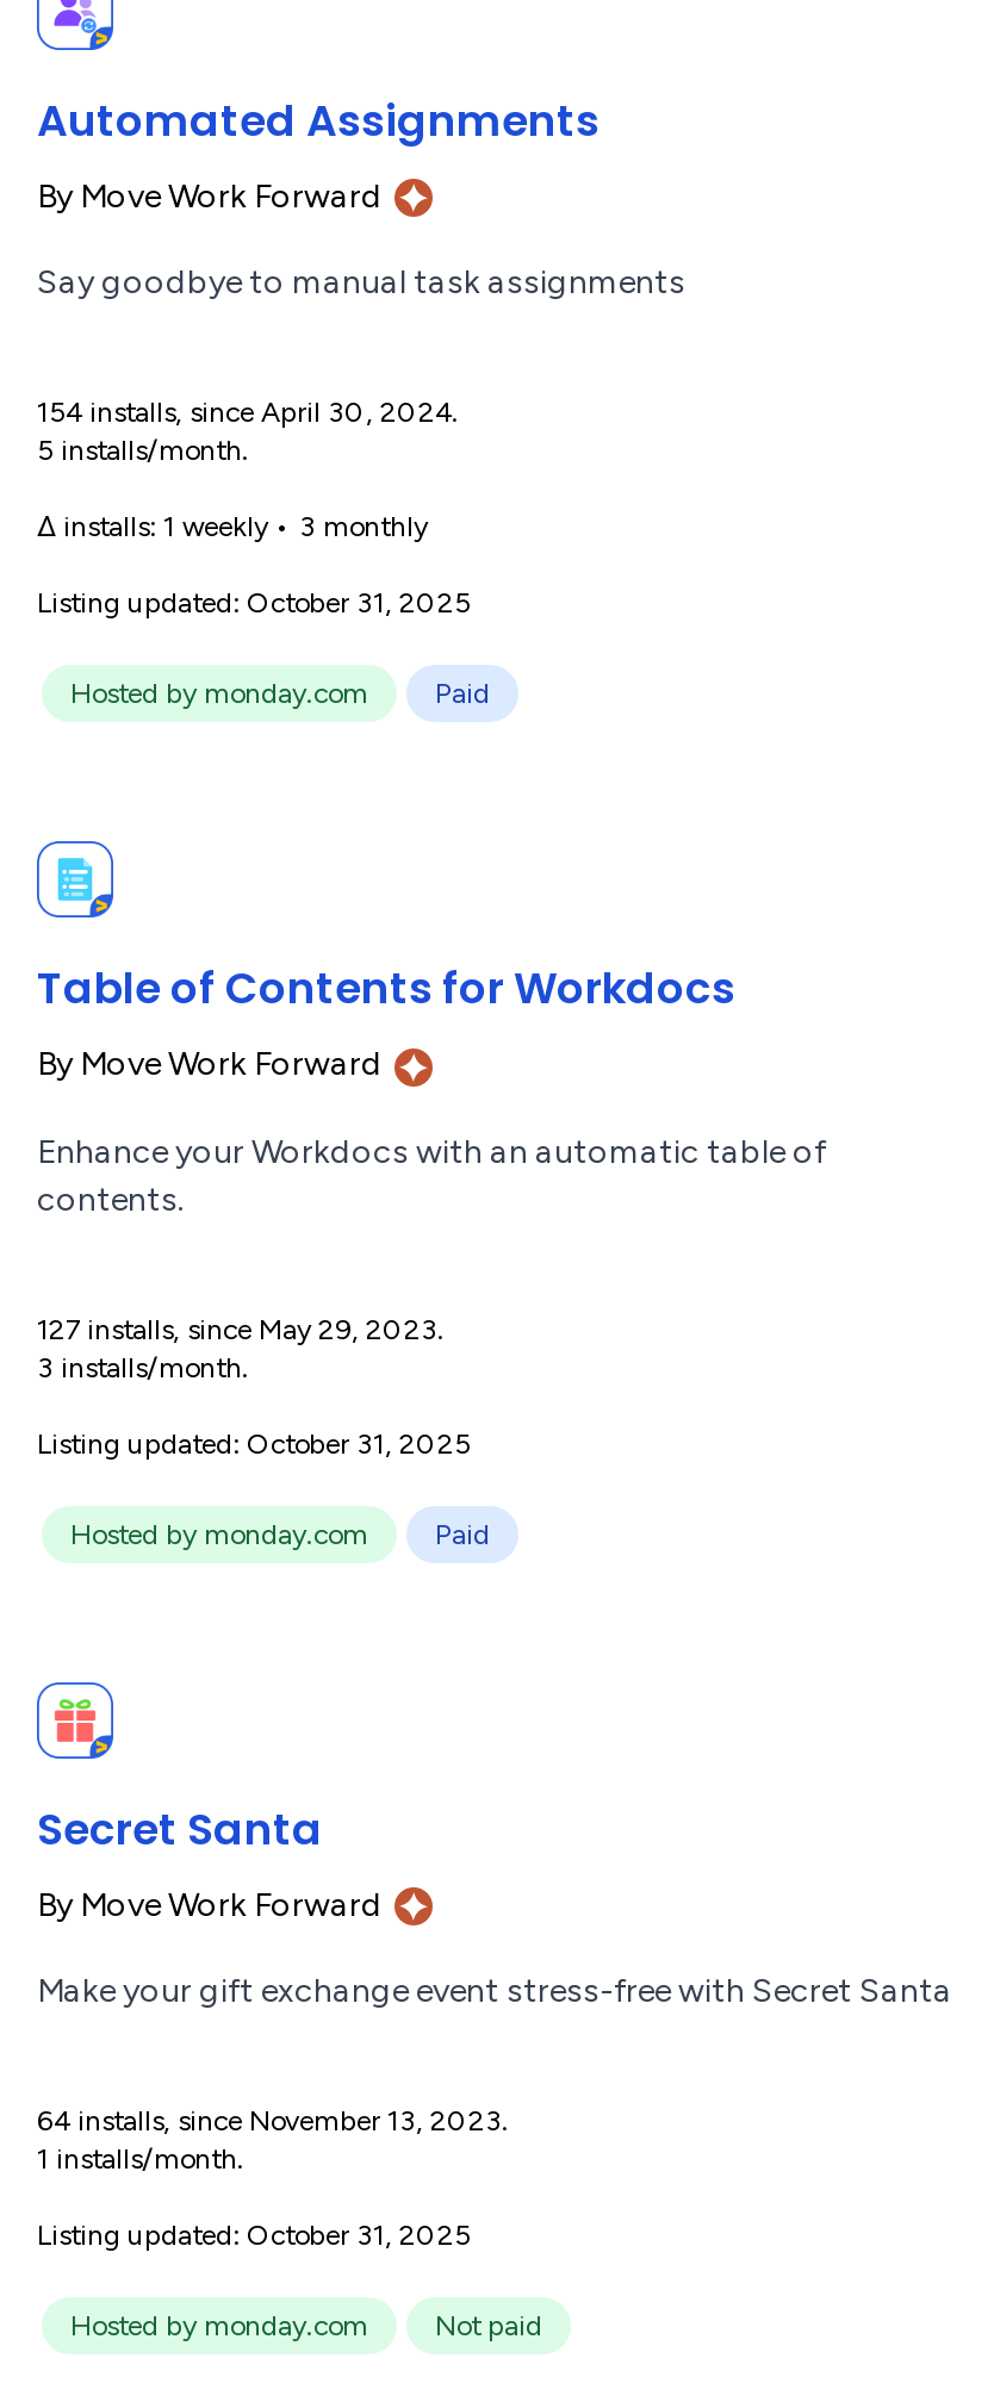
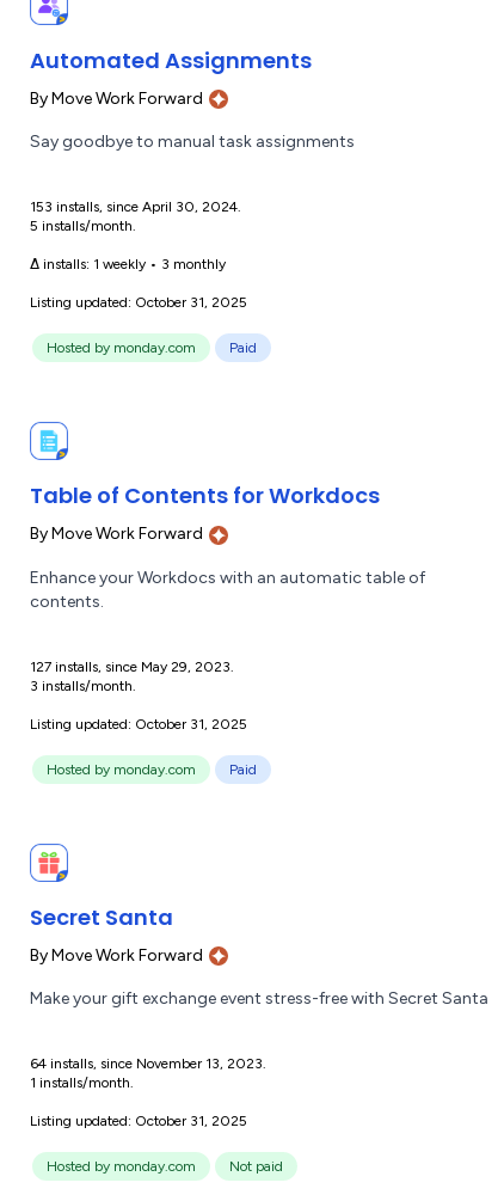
[37,396,466,429] 154 installs, since April 30, 2024. -> [30,198,245,215] 153 installs, since April 30, 2024.

